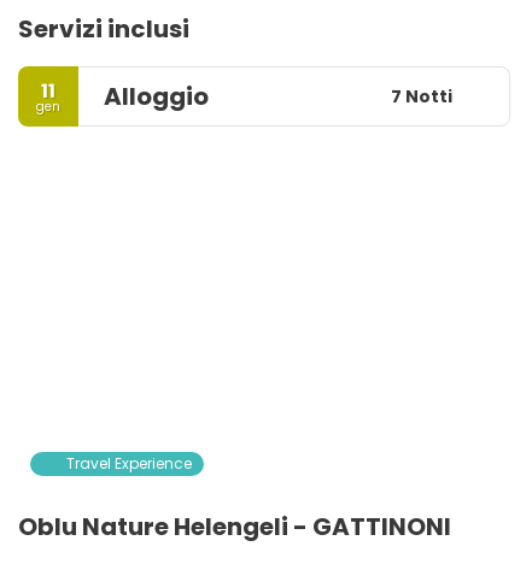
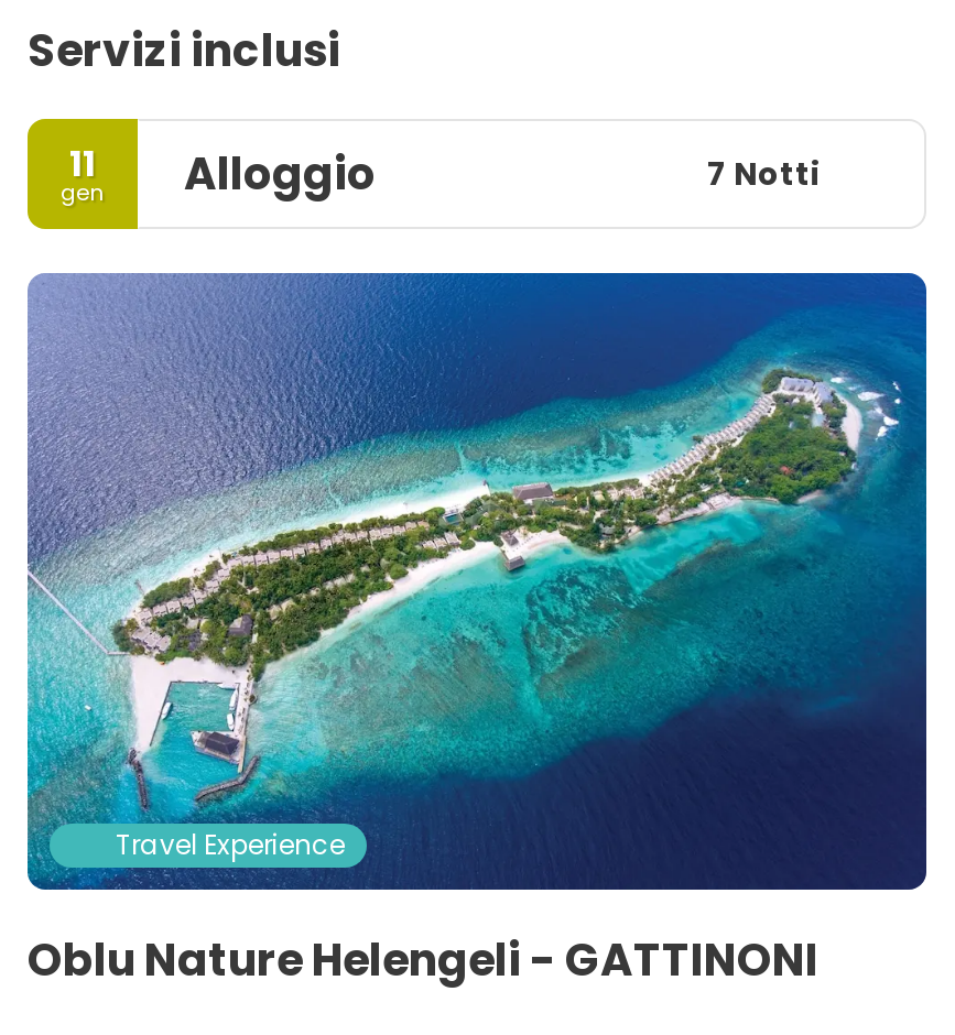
none -> [25,271,929,892] [image]

